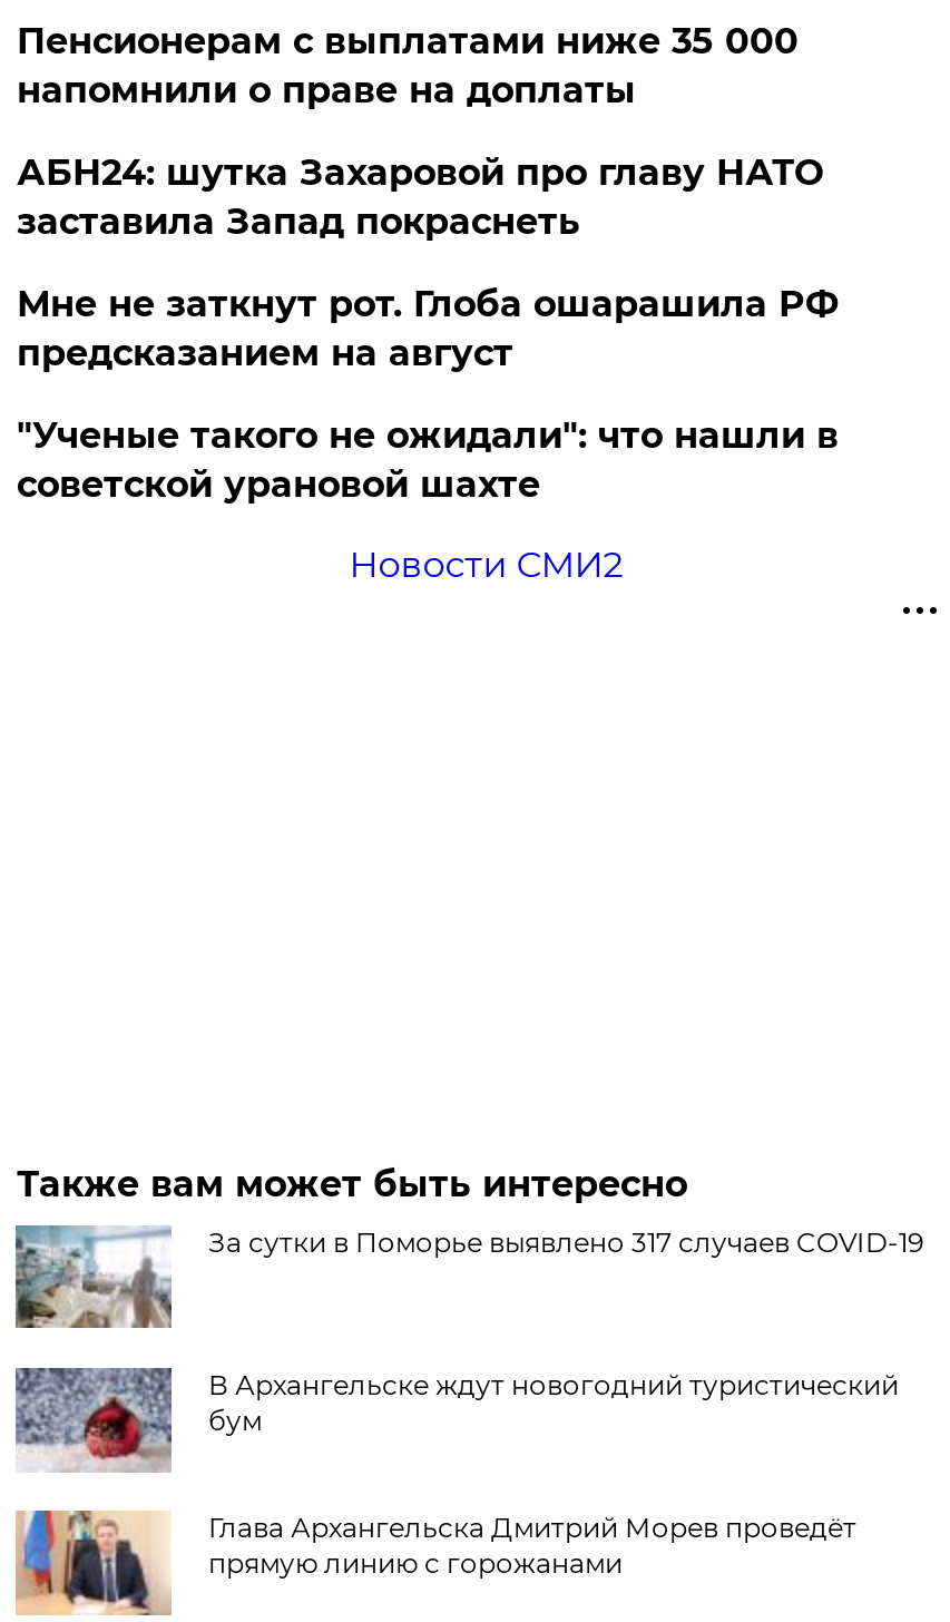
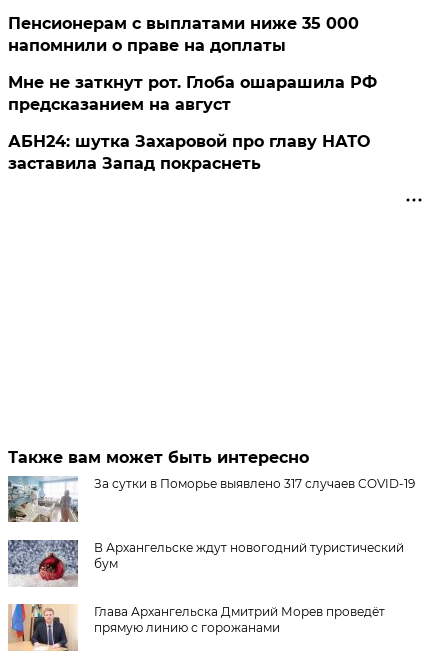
moved [16,152,823,243] -> [8,132,370,173]: АБН24: шутка Захаровой про главу НАТО | заставила Запад покраснеть
[16,414,838,586] "Ученые такого не ожидали": что нашли в | советской урановой шахте | Новости СМИ2 -> none

